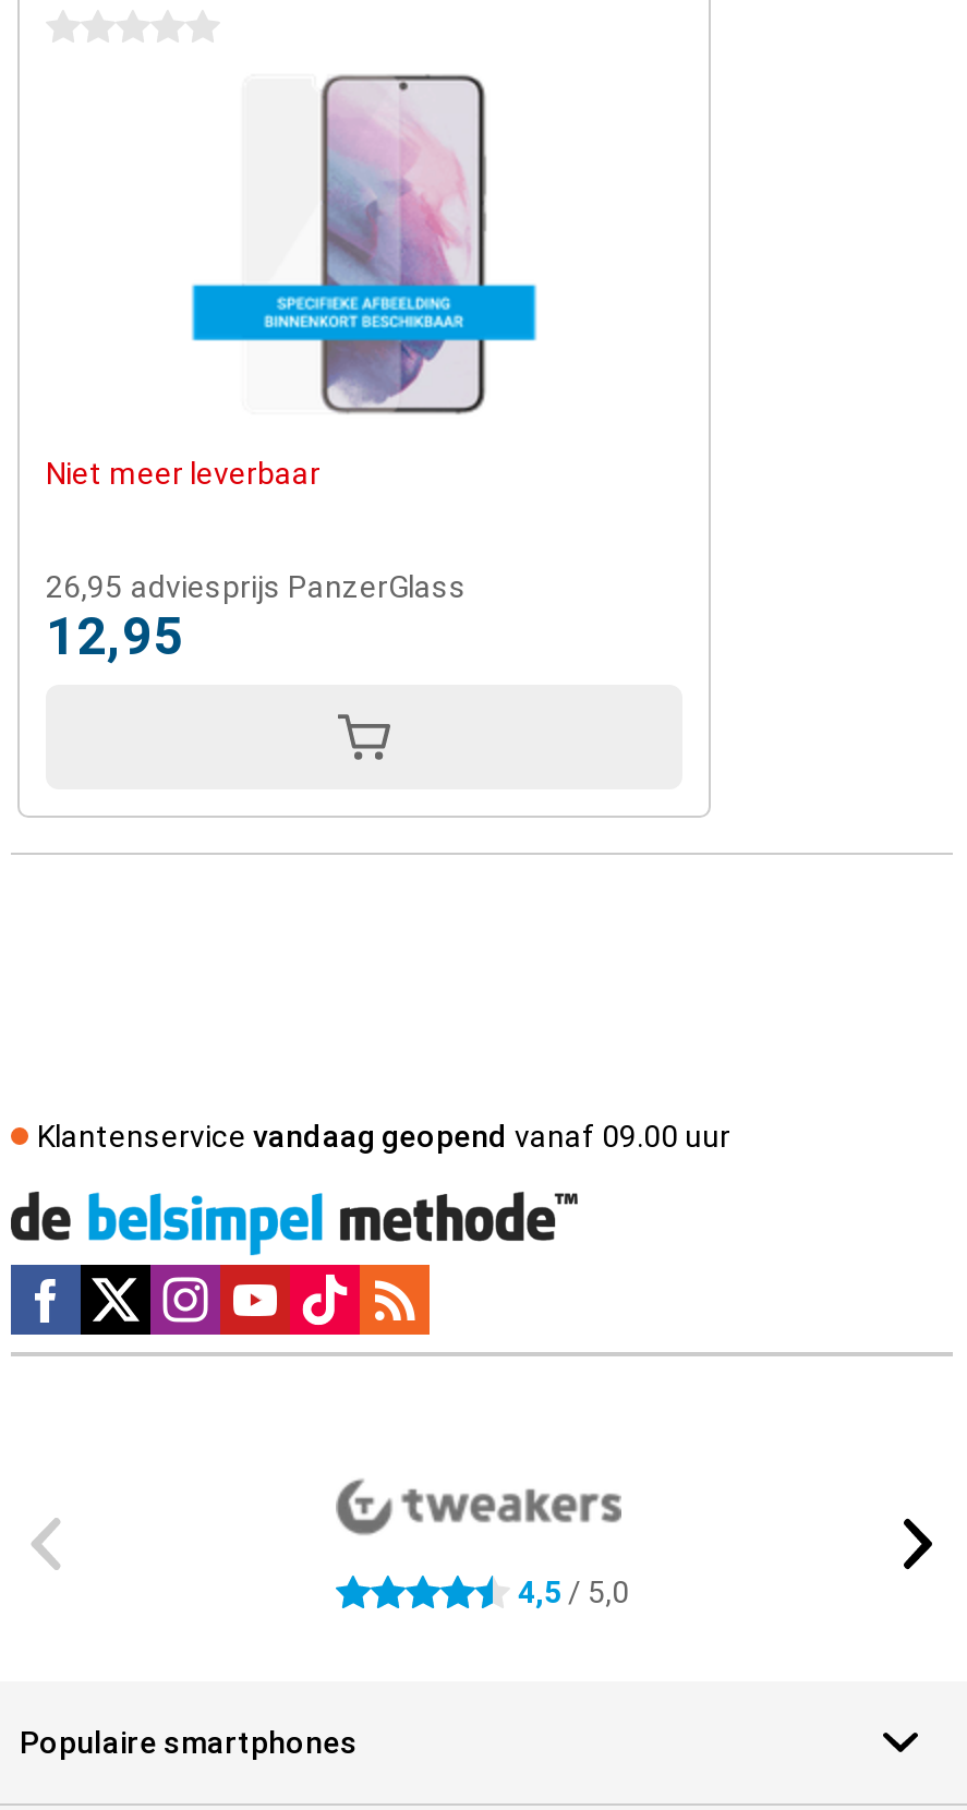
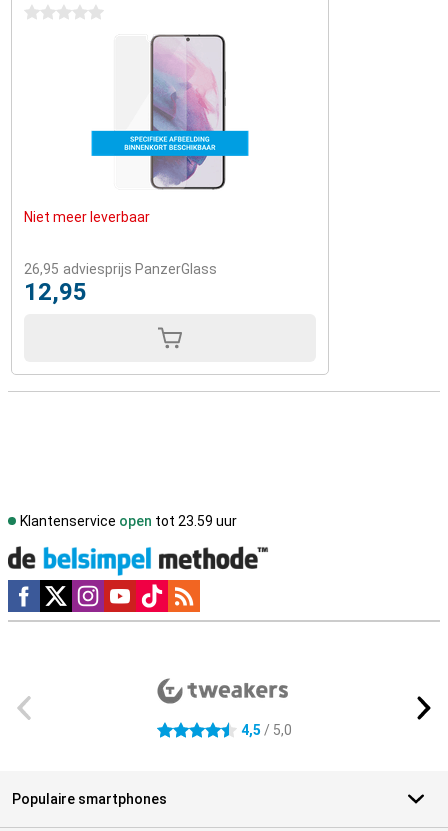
[37,1119,730,1154] Klantenservice vandaag geopend vanaf 09.00 uur -> [20,513,237,529] Klantenservice open tot 23.59 uur

